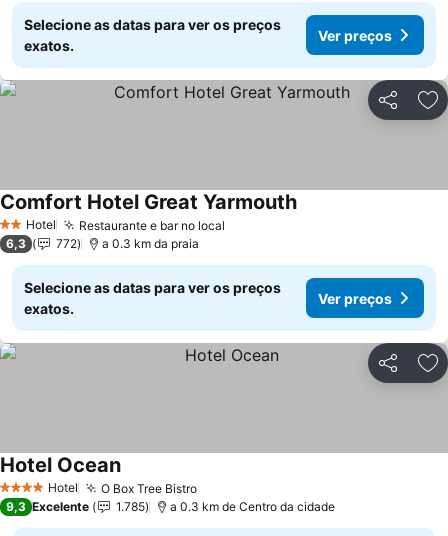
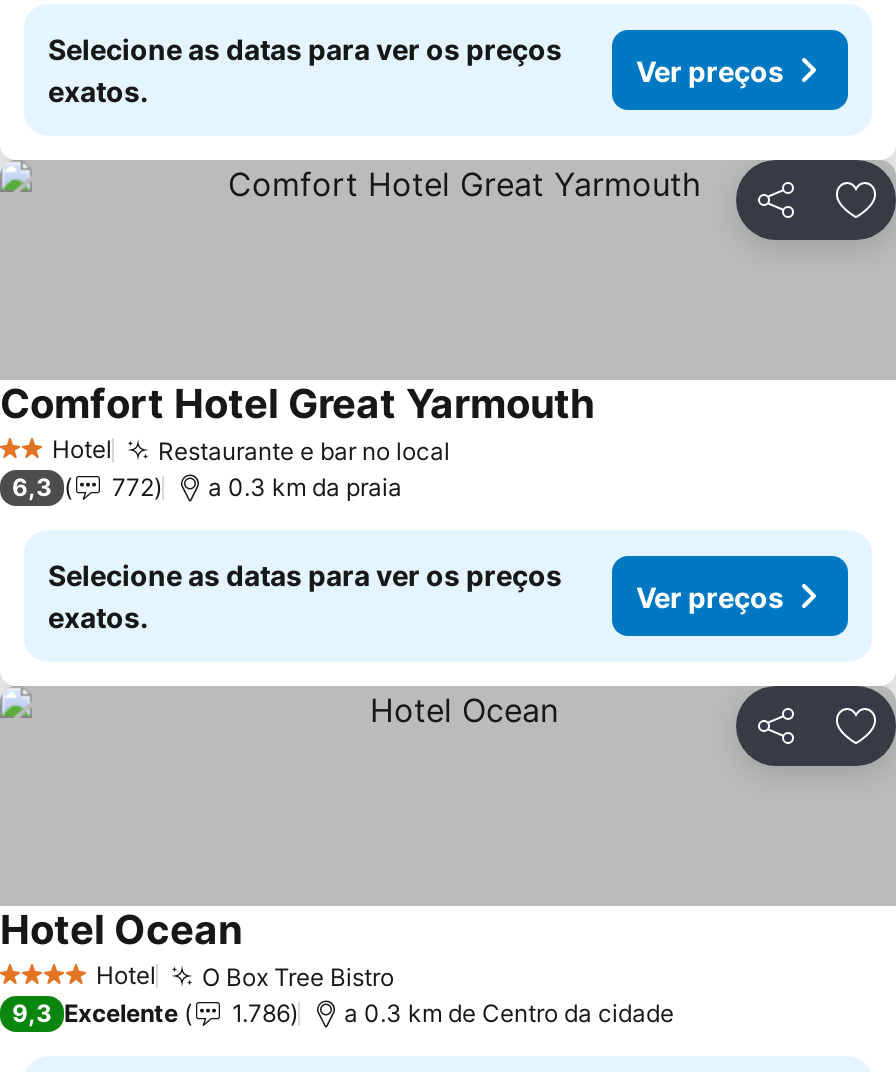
[116,499,145,514] 1.785 -> [232,998,290,1028] 1.786

